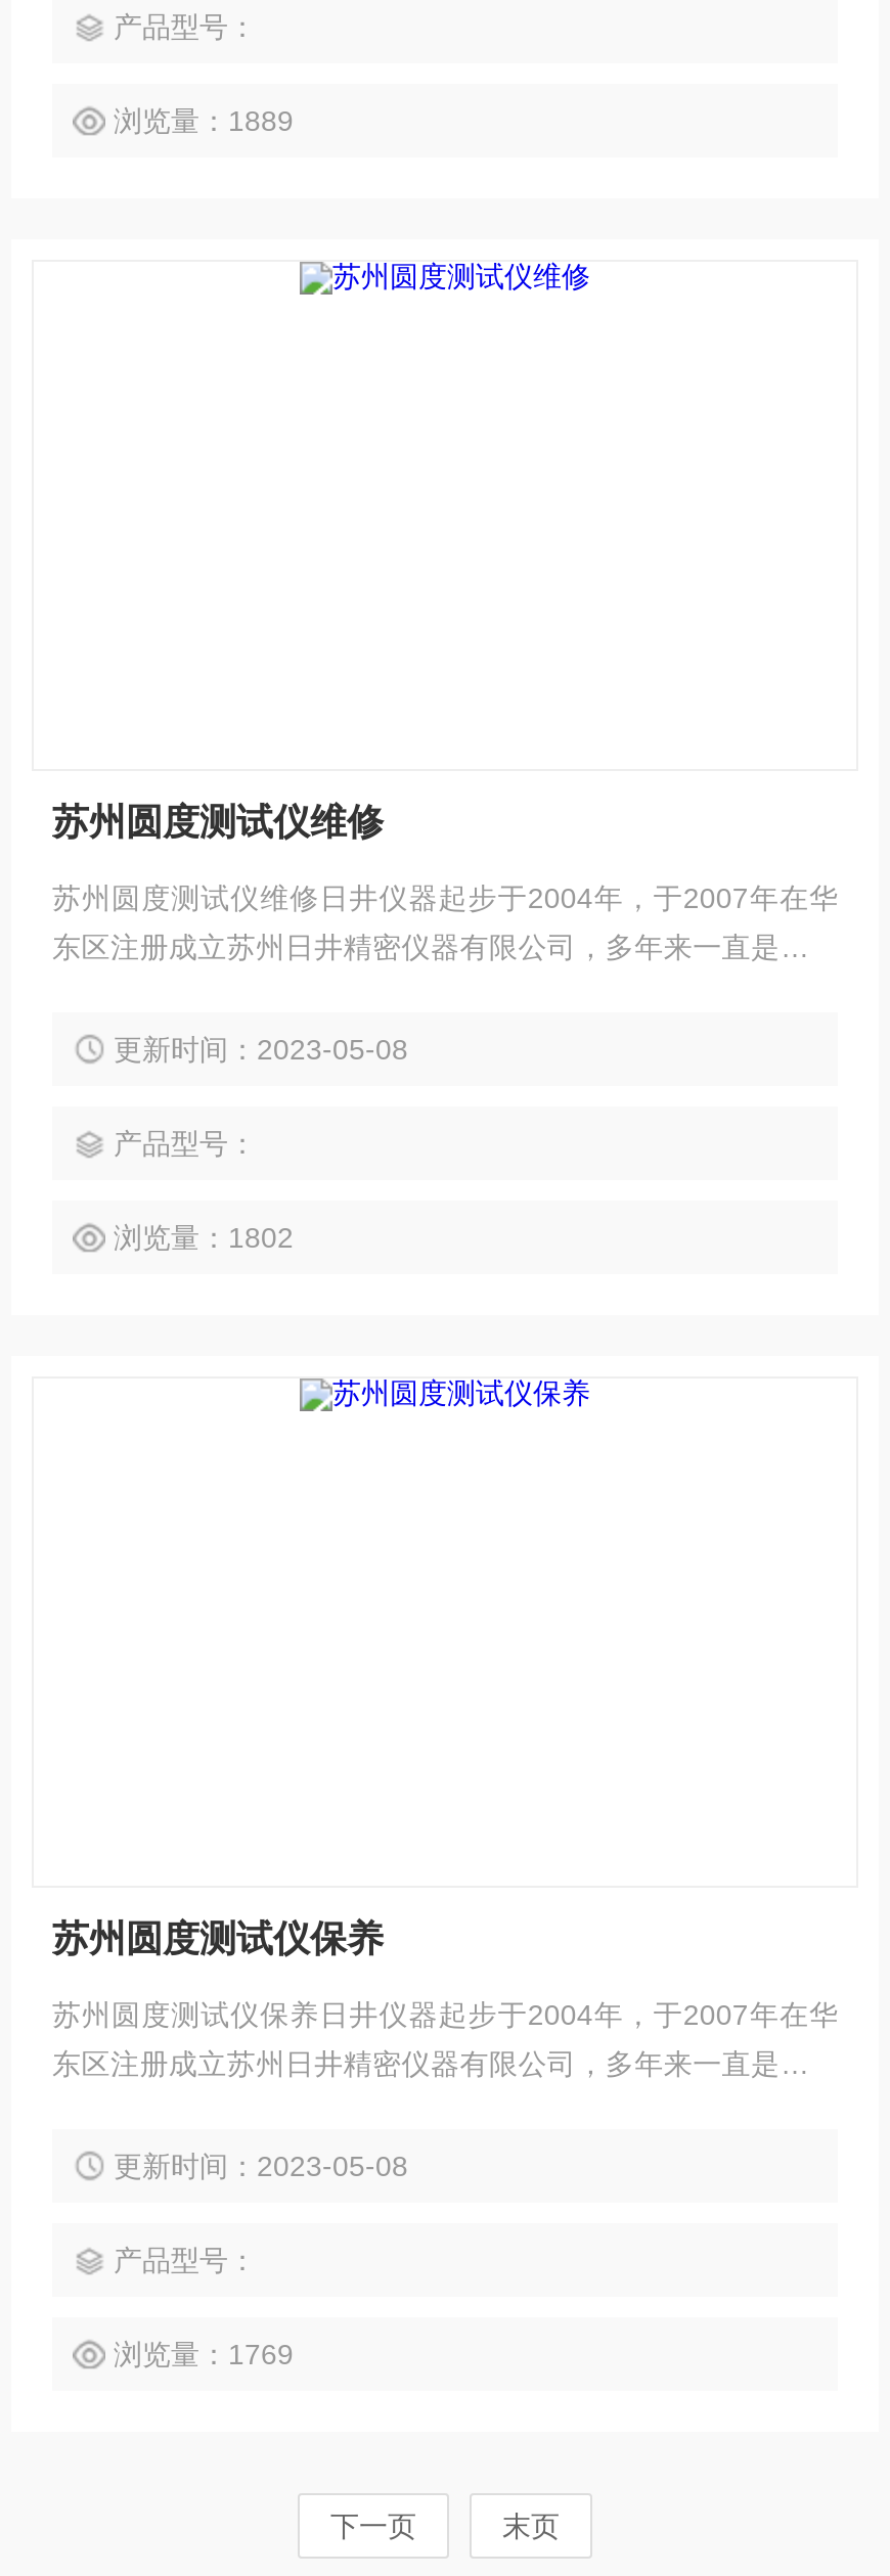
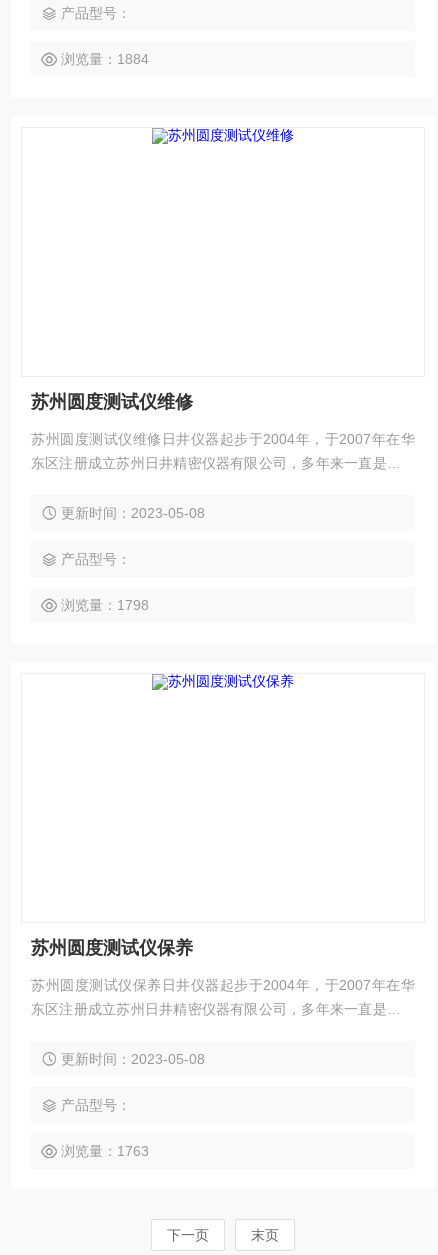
[114,104,294,137] 浏览量：1889 -> [61,51,149,67] 浏览量：1884
[114,1221,294,1254] 浏览量：1802 -> [61,597,149,613] 浏览量：1798
[114,2338,294,2370] 浏览量：1769 -> [61,1143,149,1159] 浏览量：1763

